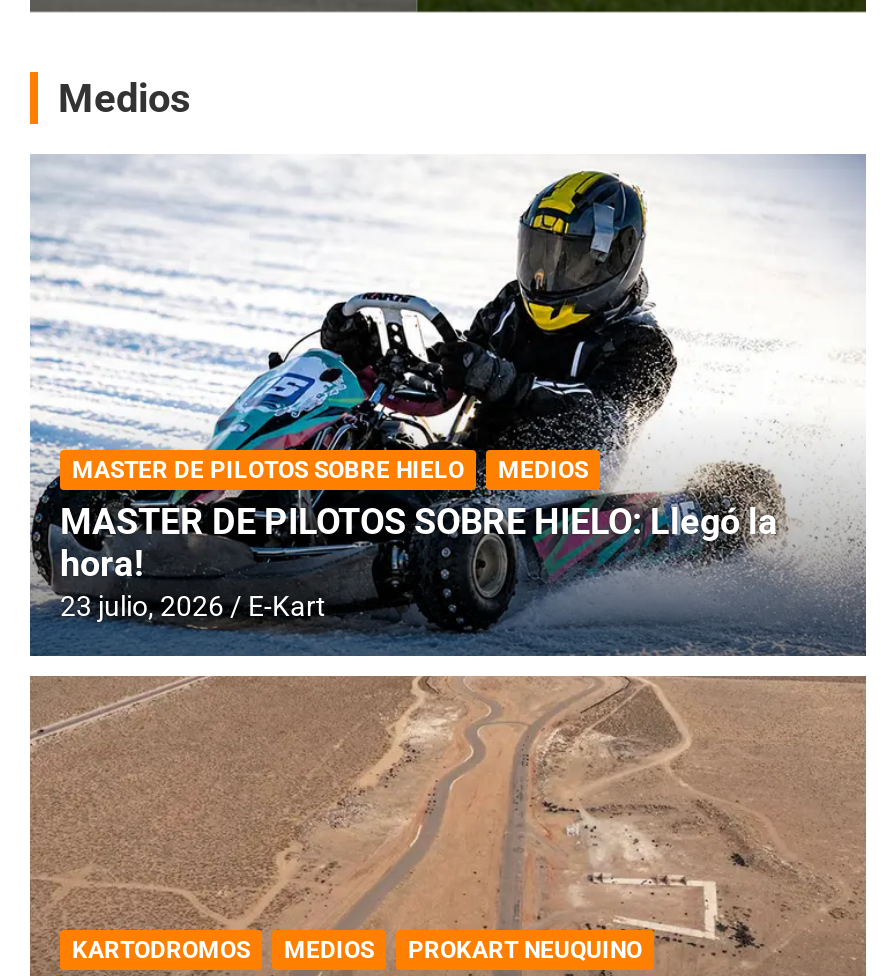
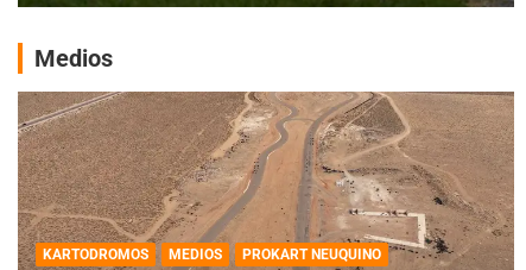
[30,154,866,658] [image] | MASTER DE PILOTOS SOBRE HIELO | MEDIOS | MASTER DE PILOTOS SOBRE HIELO: Llegó la | hora! | 23 julio, 2026 | E-Kart -> none

